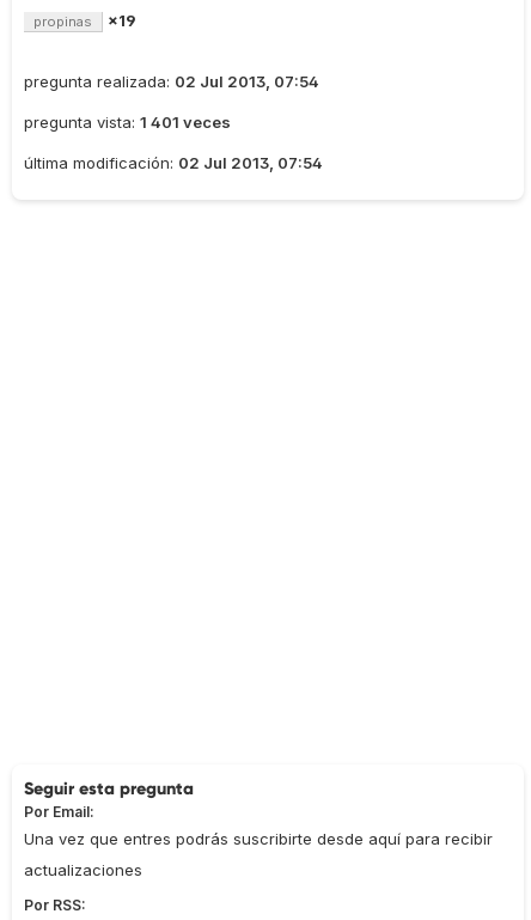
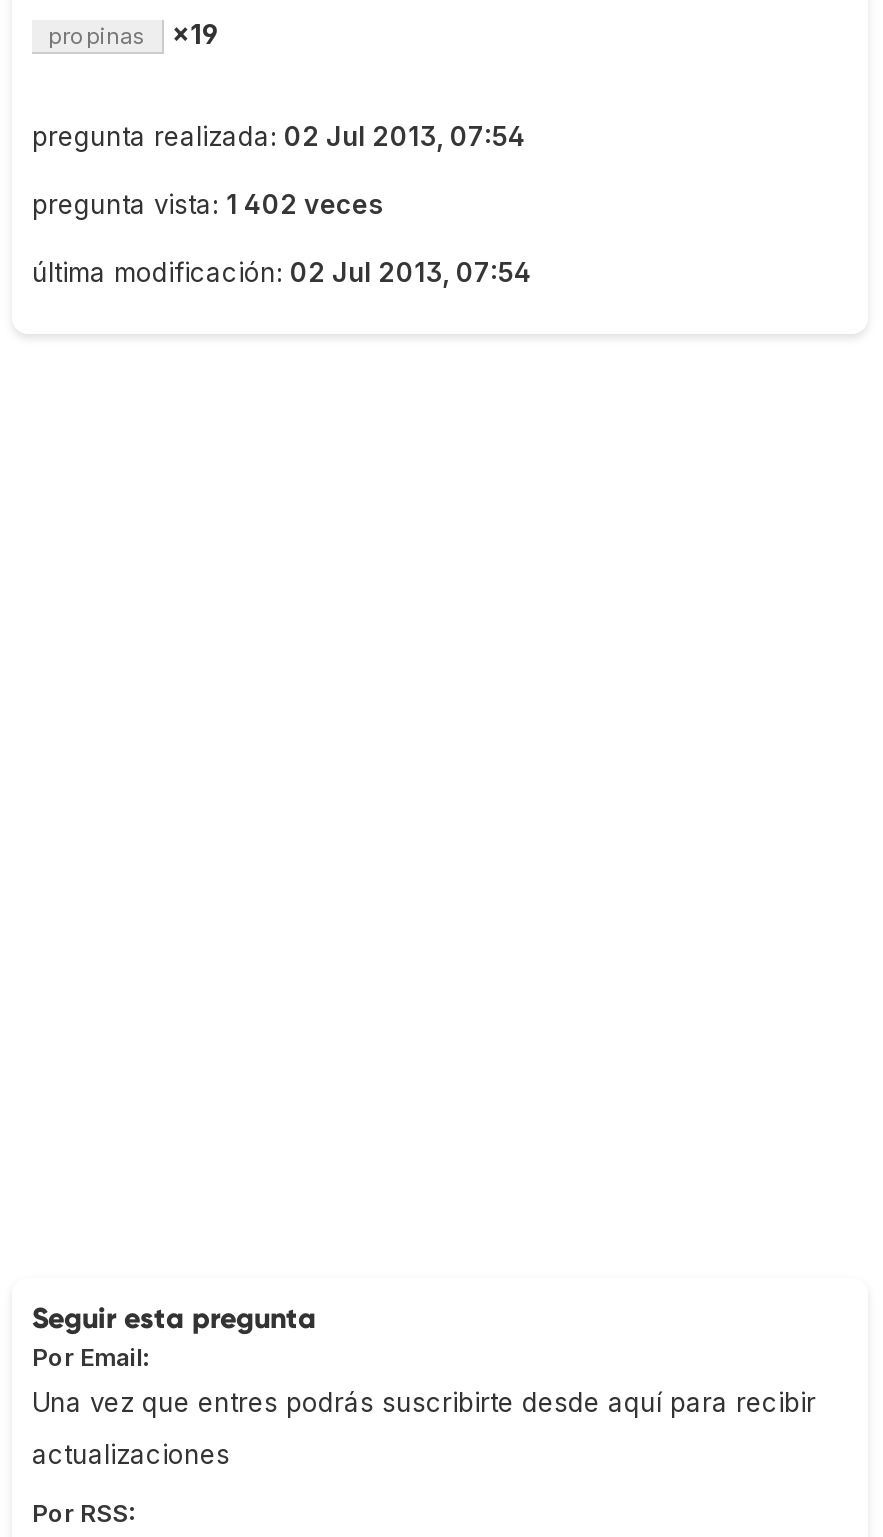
[24,112,231,131] pregunta vista: 1 401 veces -> [32,188,384,220] pregunta vista: 1 402 veces

